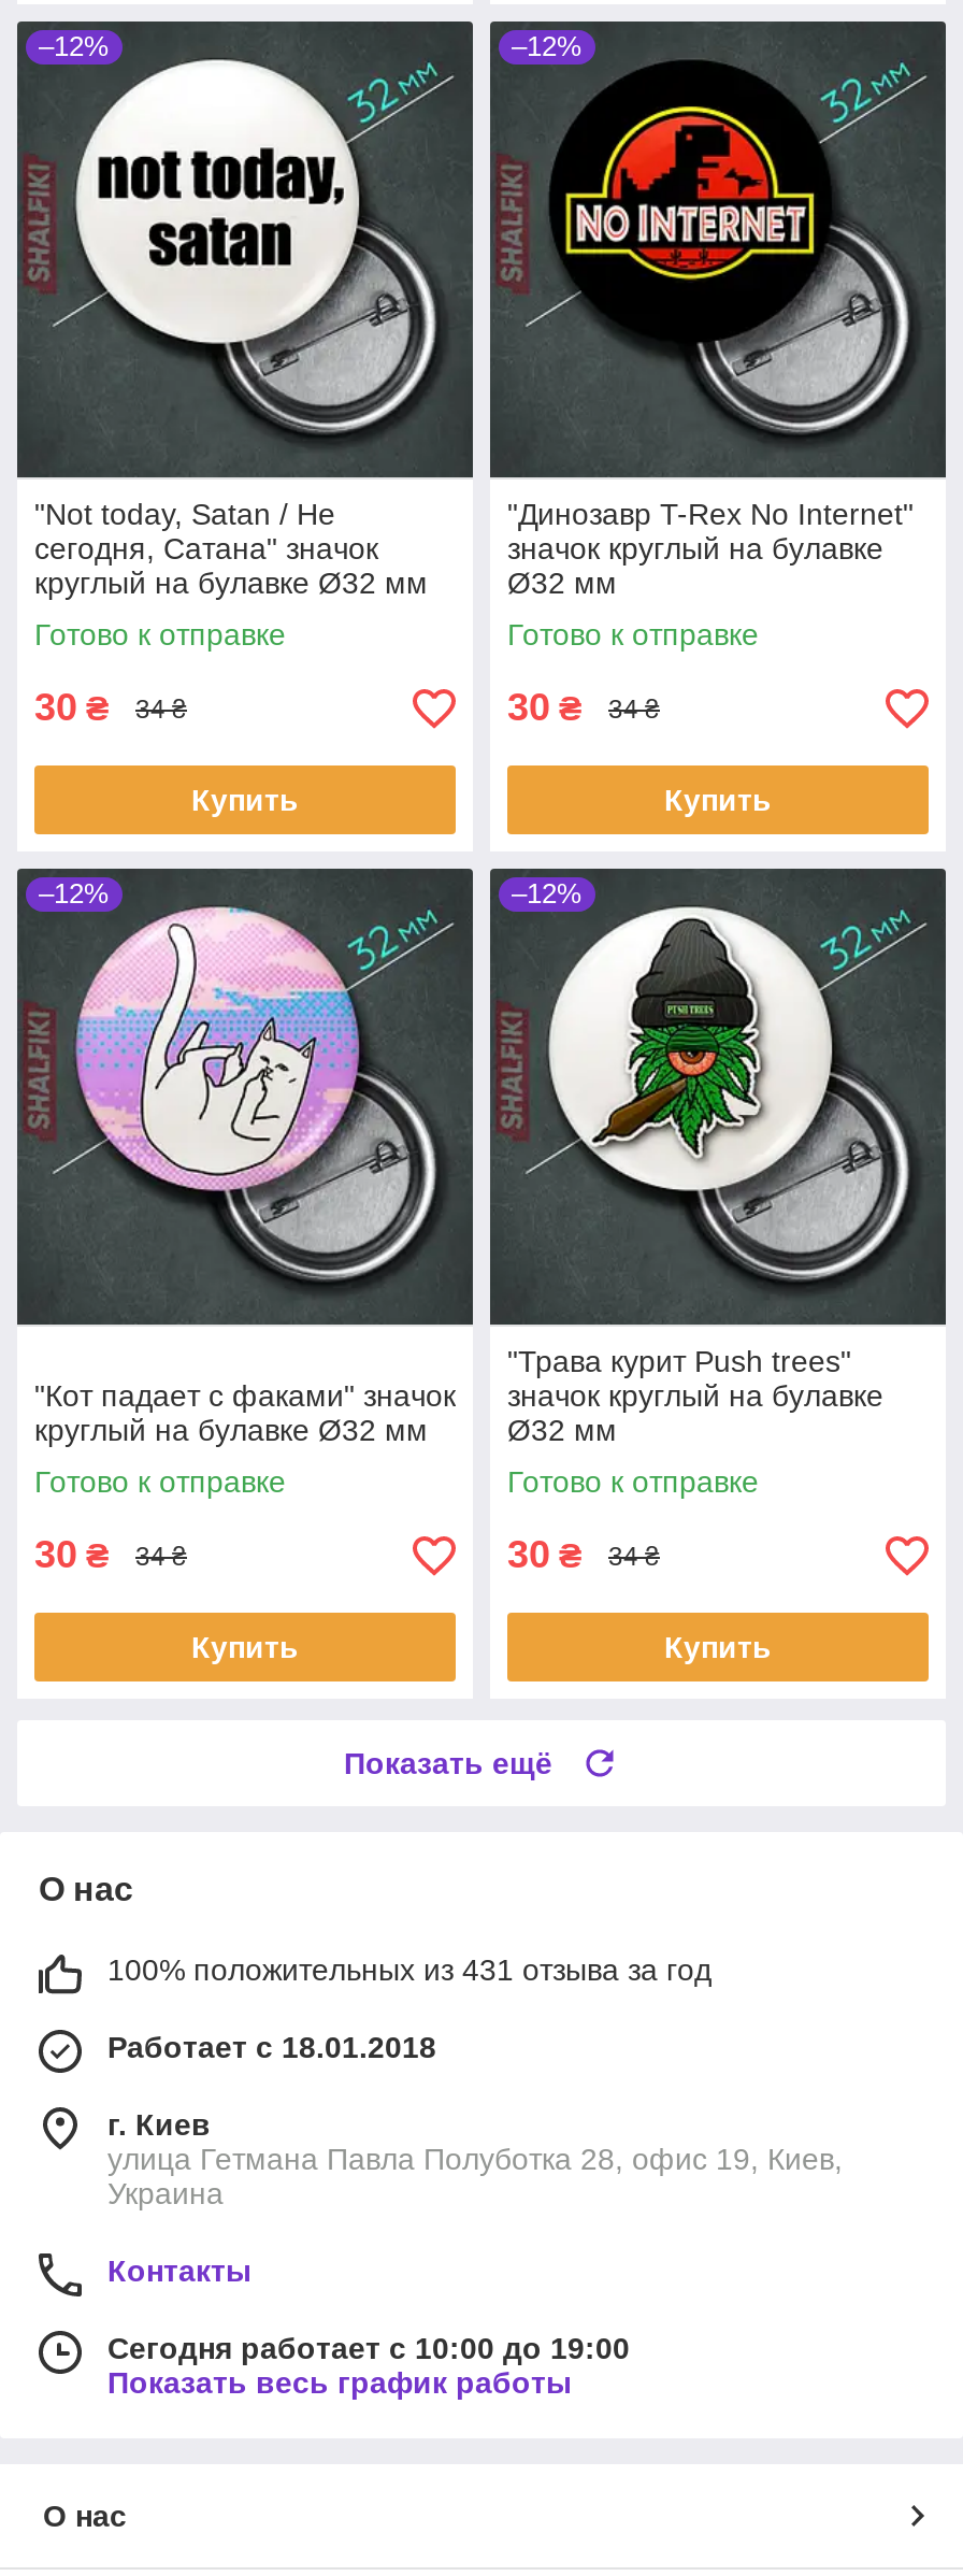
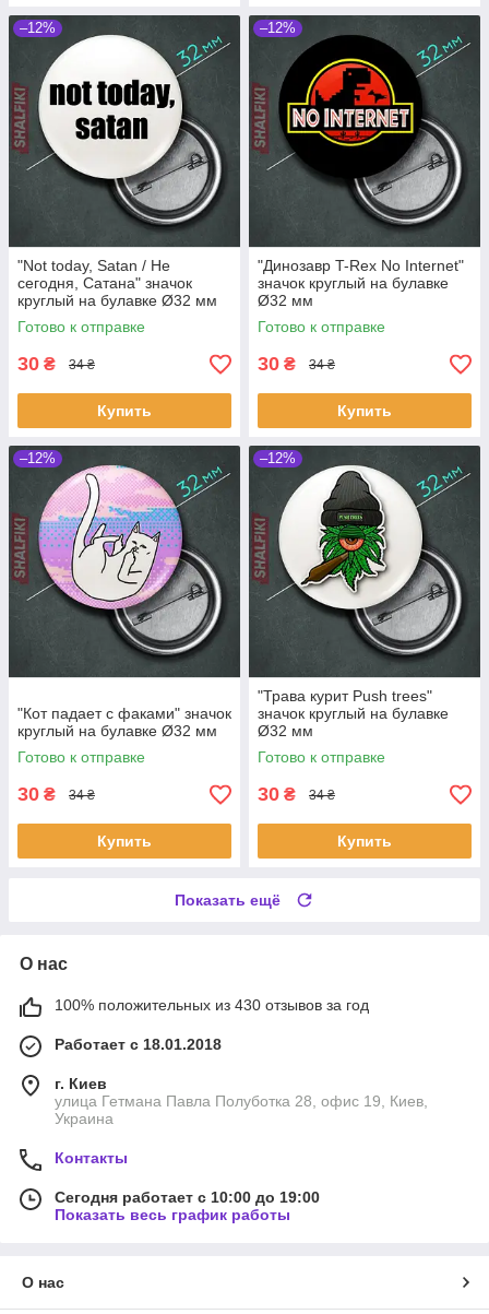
[107,1953,712,1987] 100% положительных из 431 отзыва за год -> [55,996,369,1014] 100% положительных из 430 отзывов за год

